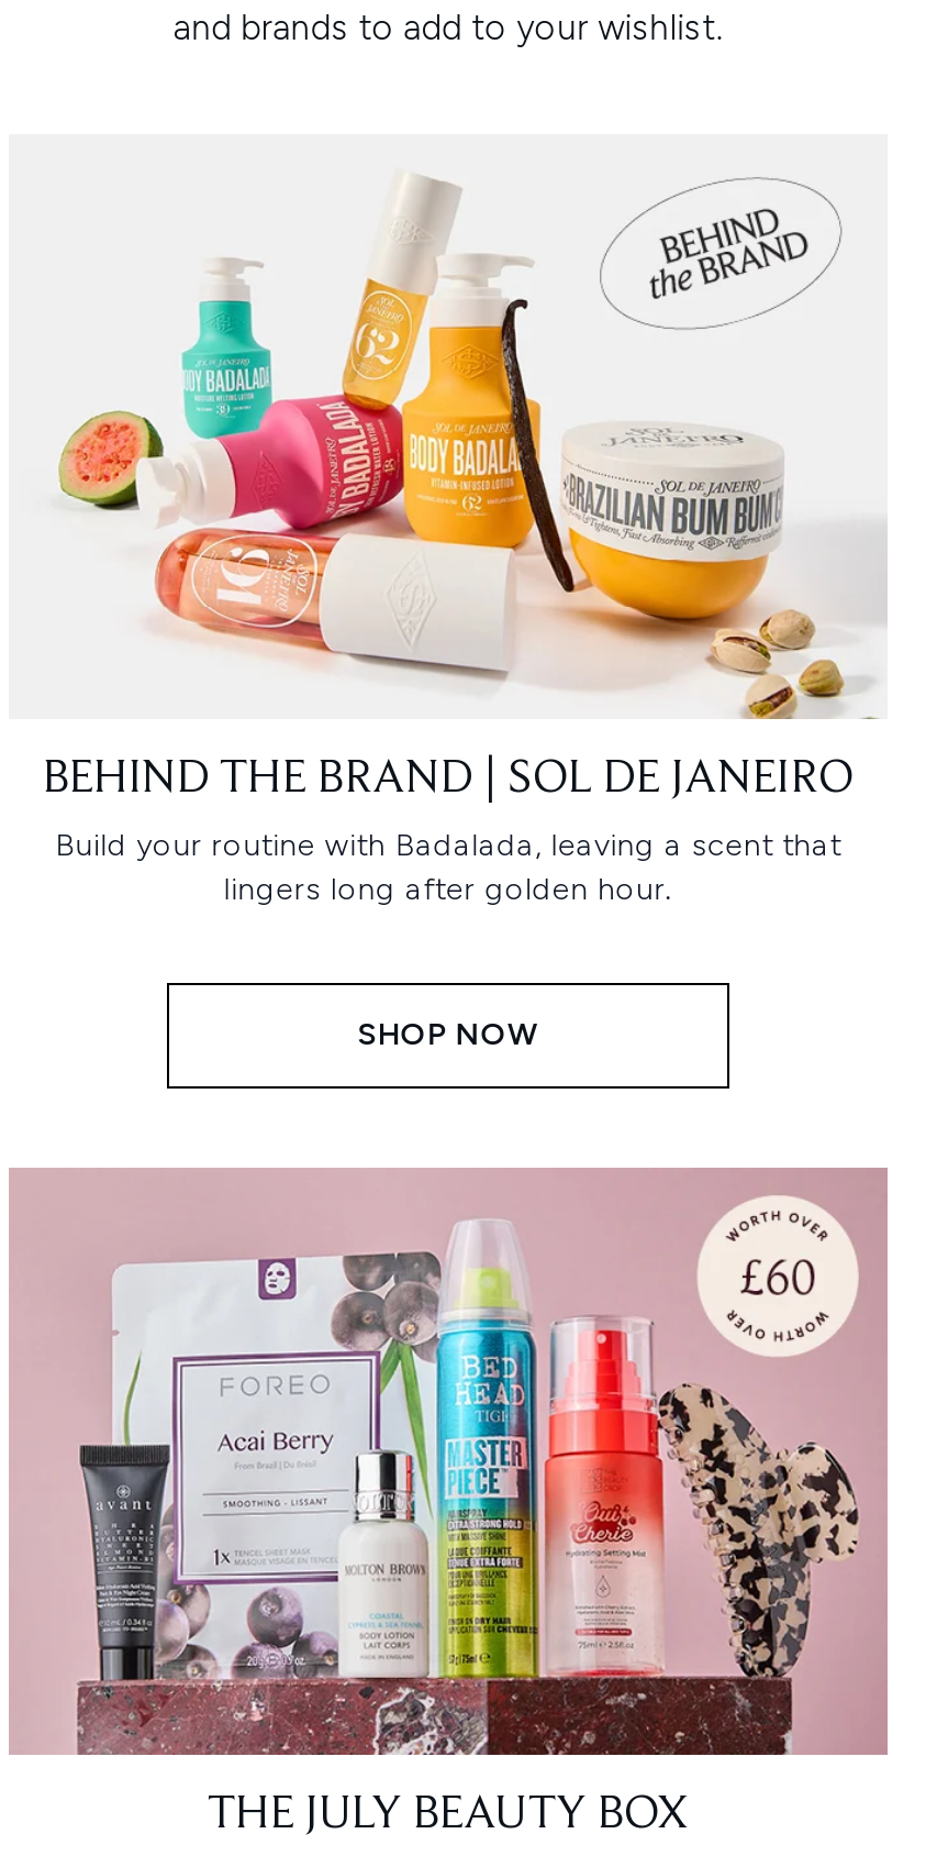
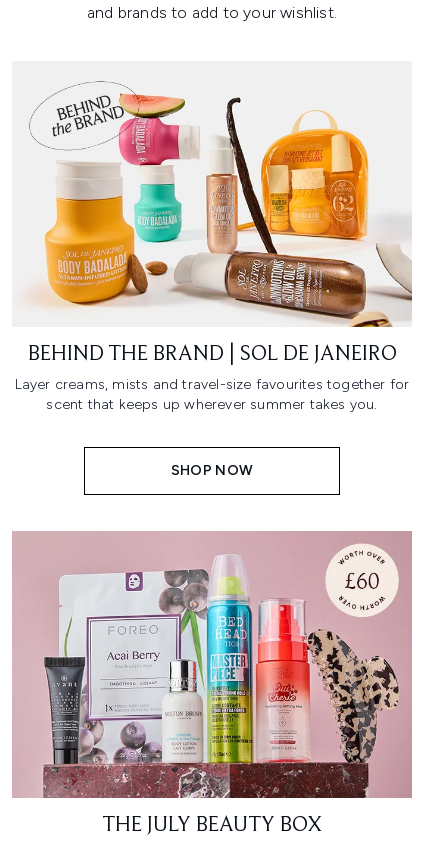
[57,176,888,721] [image] -> [29,81,413,328] [image]
[55,827,841,909] Build your routine with Badalada, leaving a scent that | lingers long after golden hour. -> [15,376,409,413] Layer creams, mists and travel-size favourites together for | scent that keeps up wherever summer takes you.

